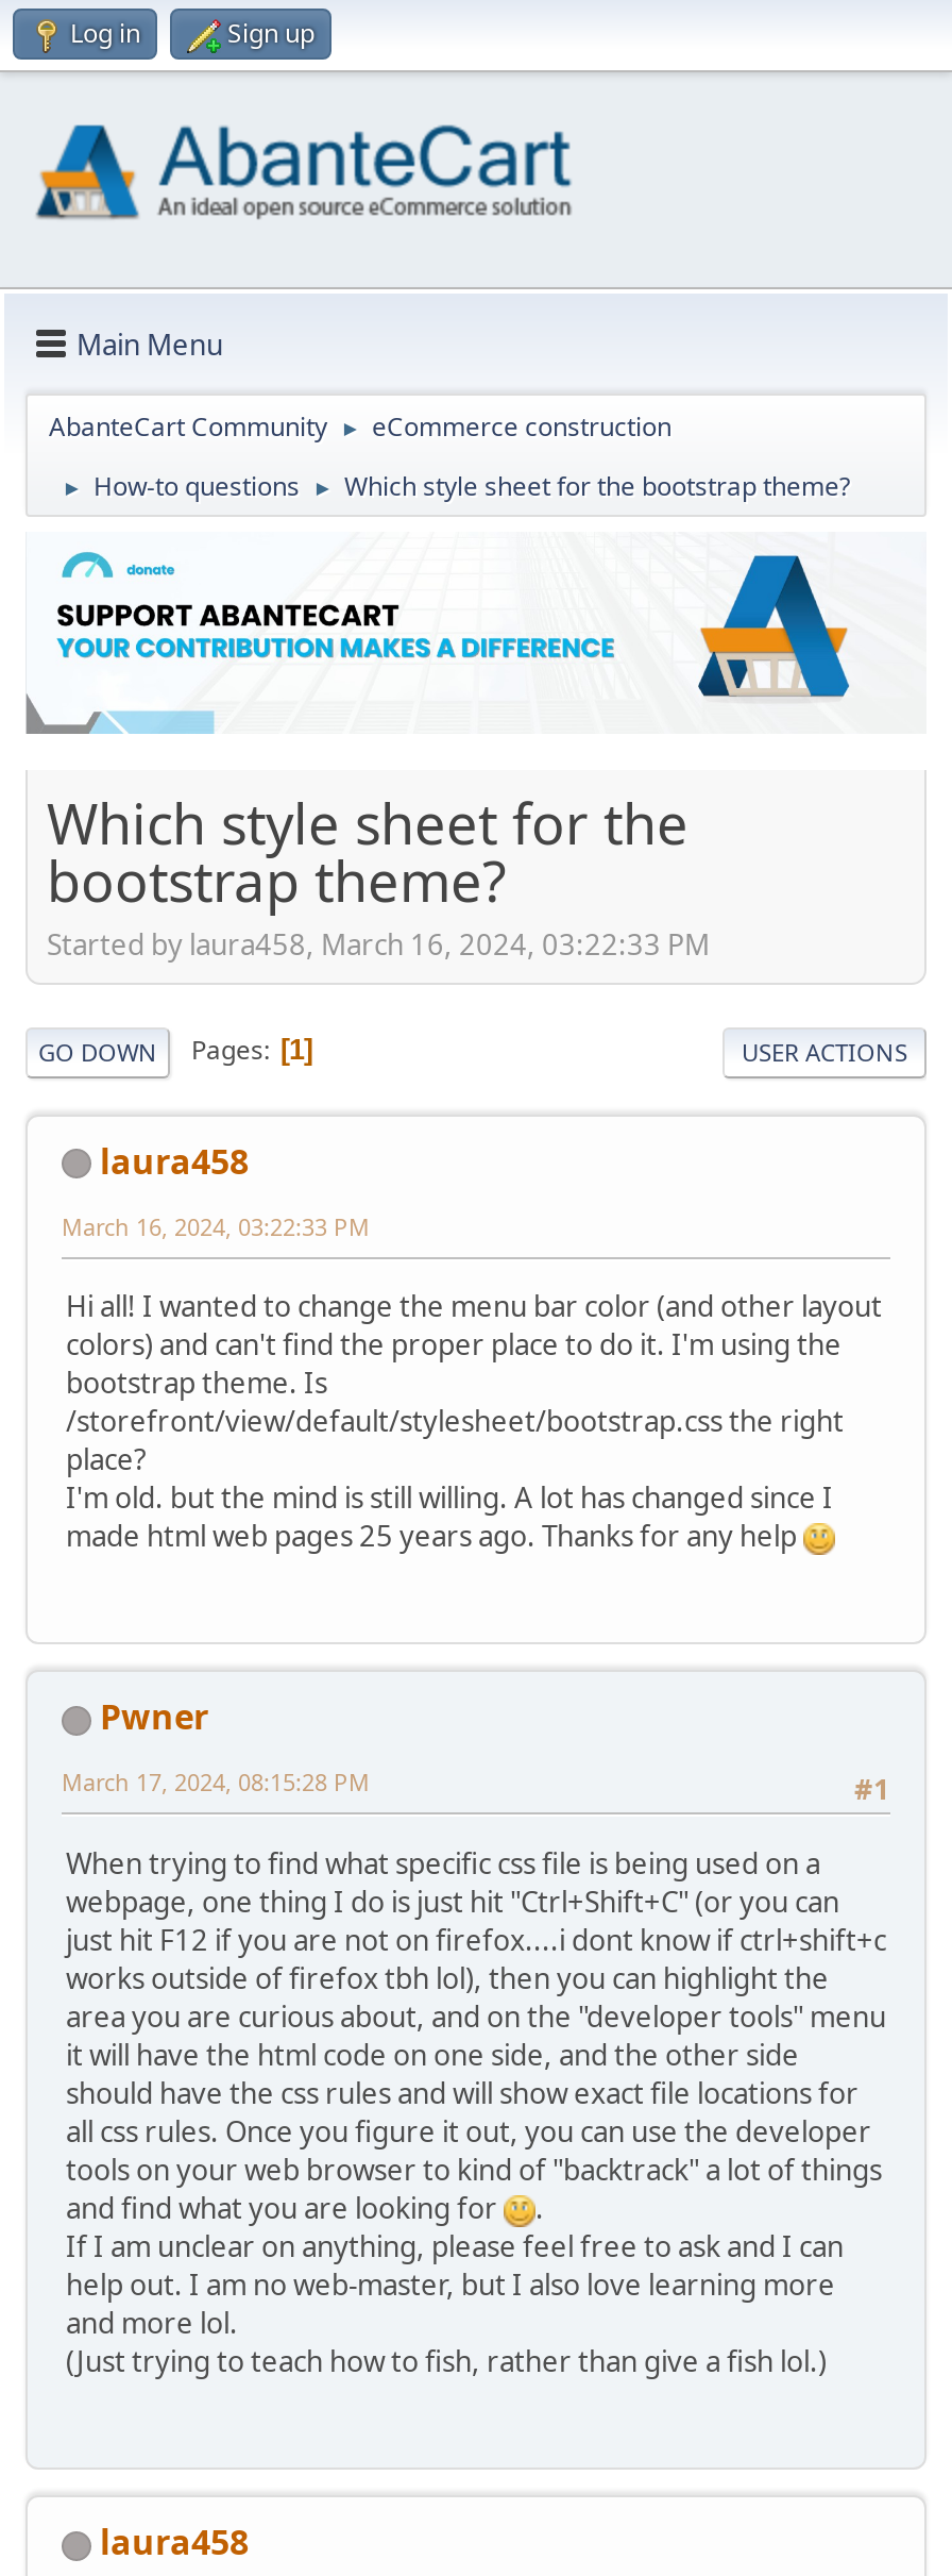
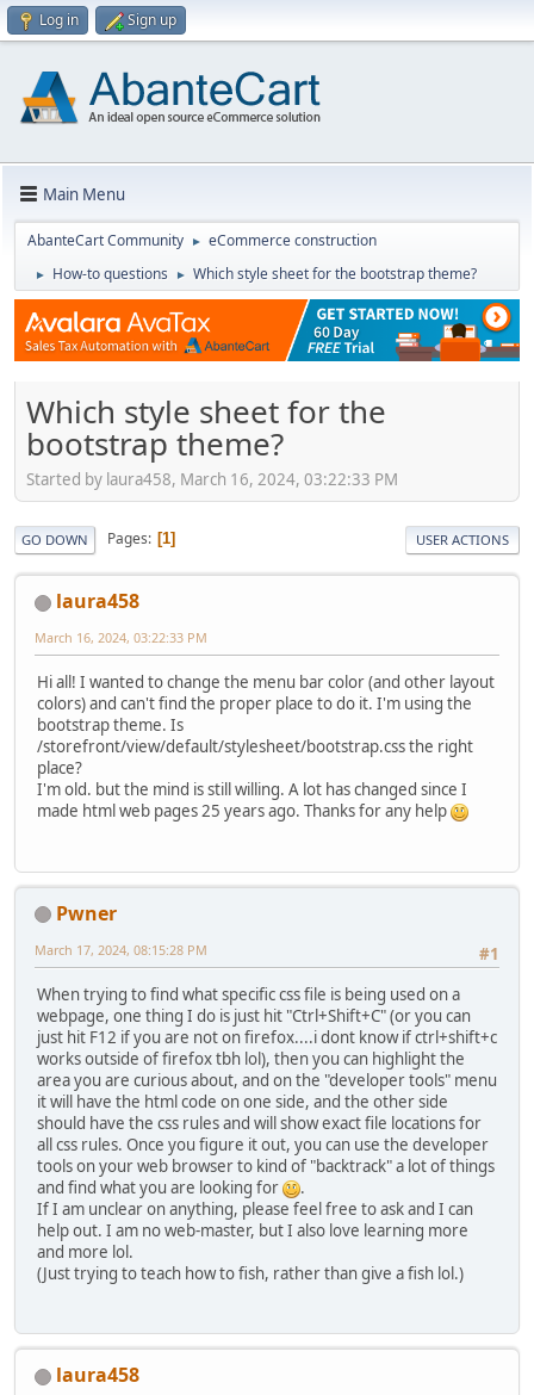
[25,549,926,736] [image] -> [13,298,521,362] [image]

